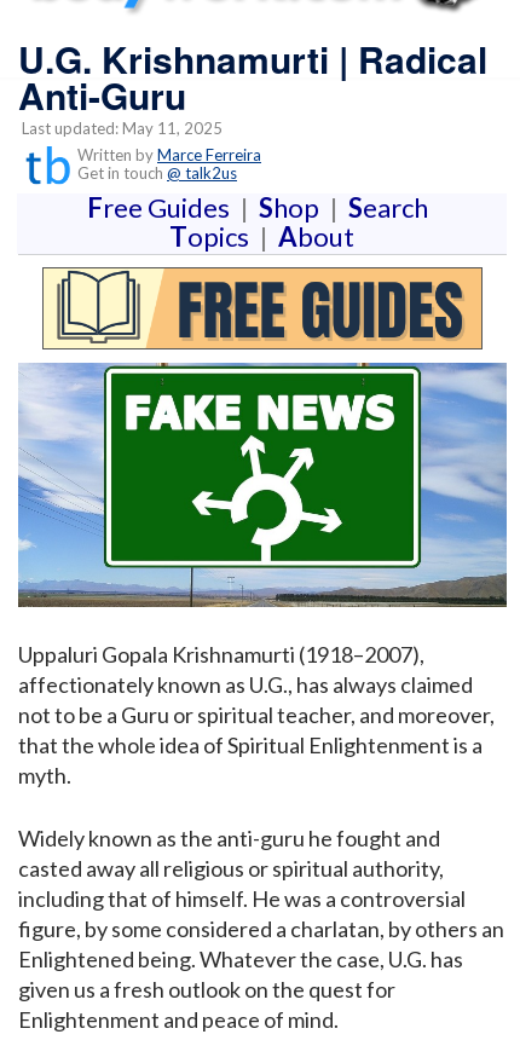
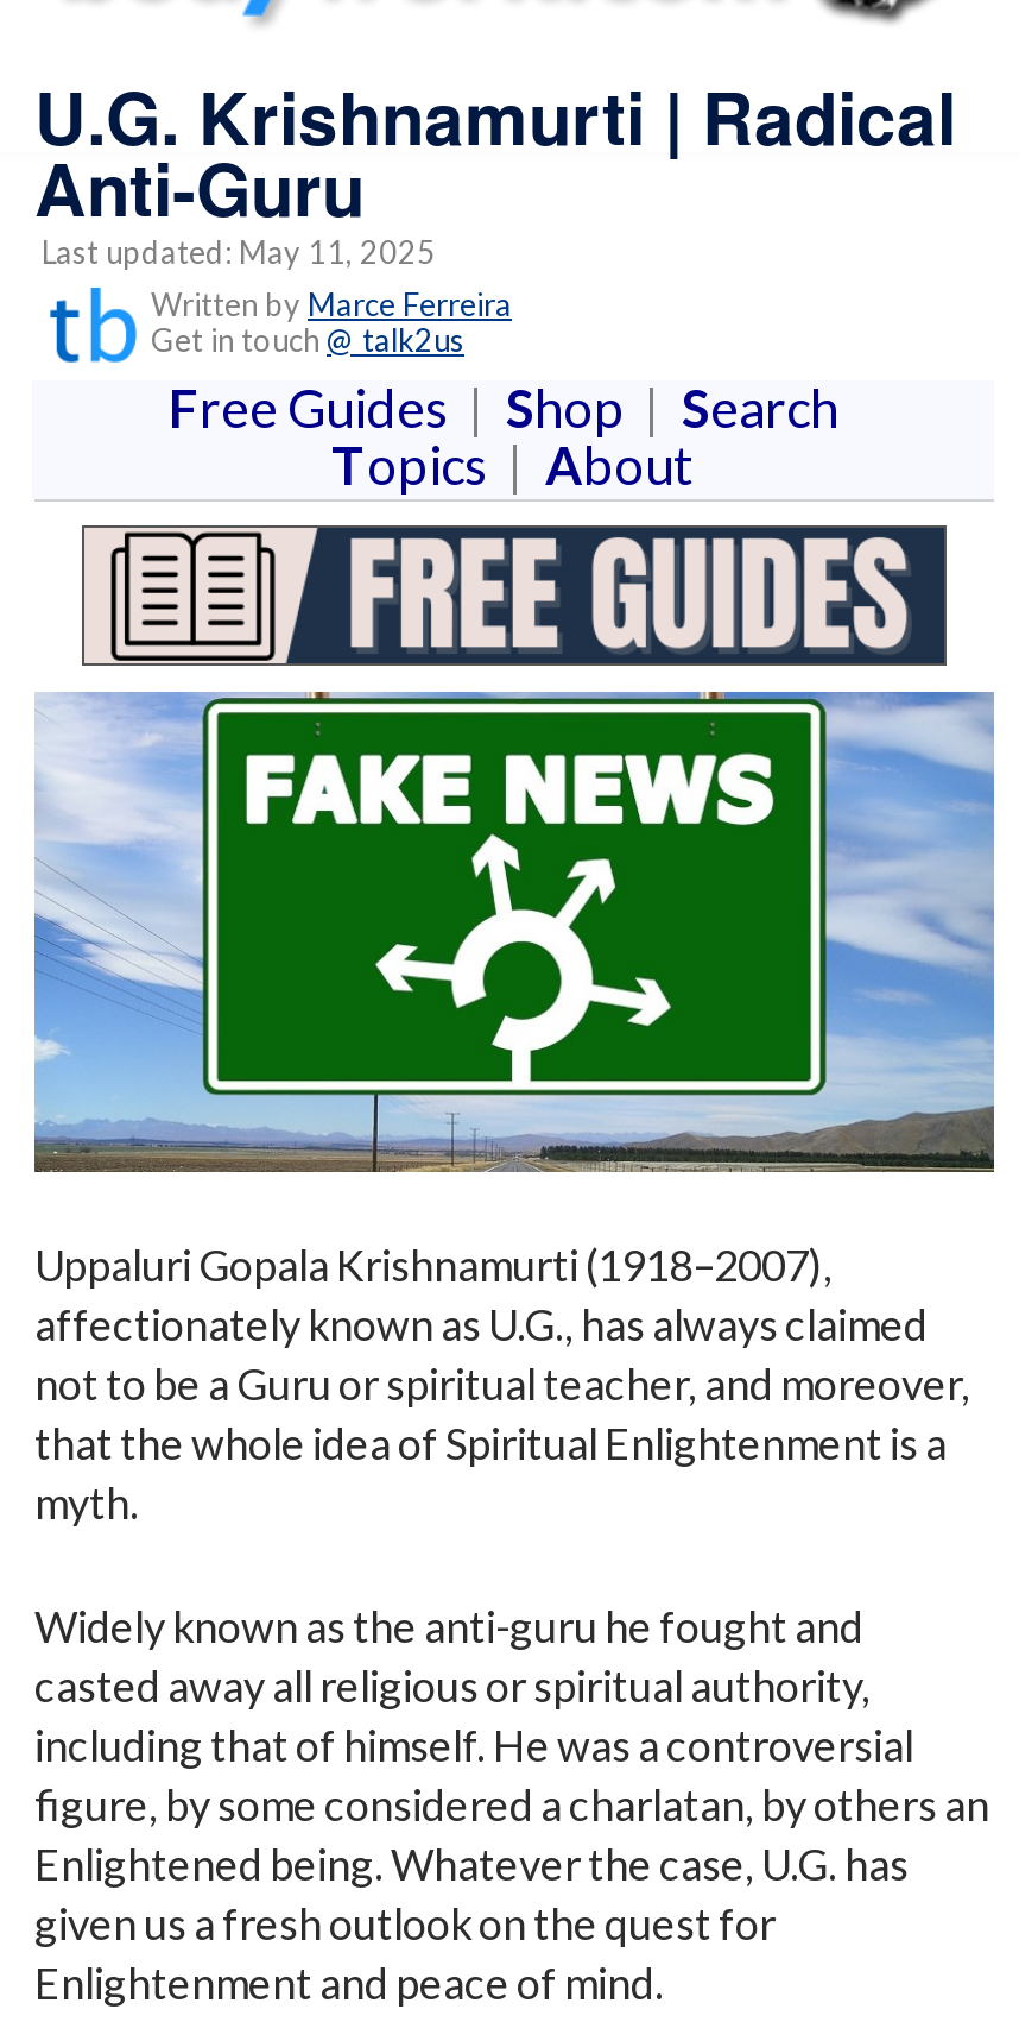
[56,267,483,349] [image] -> [108,525,947,666] [image]

